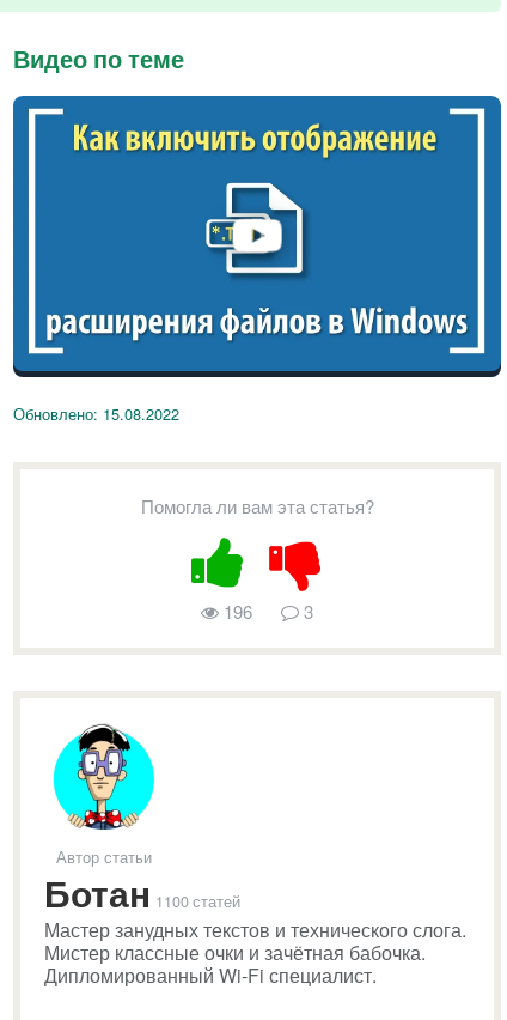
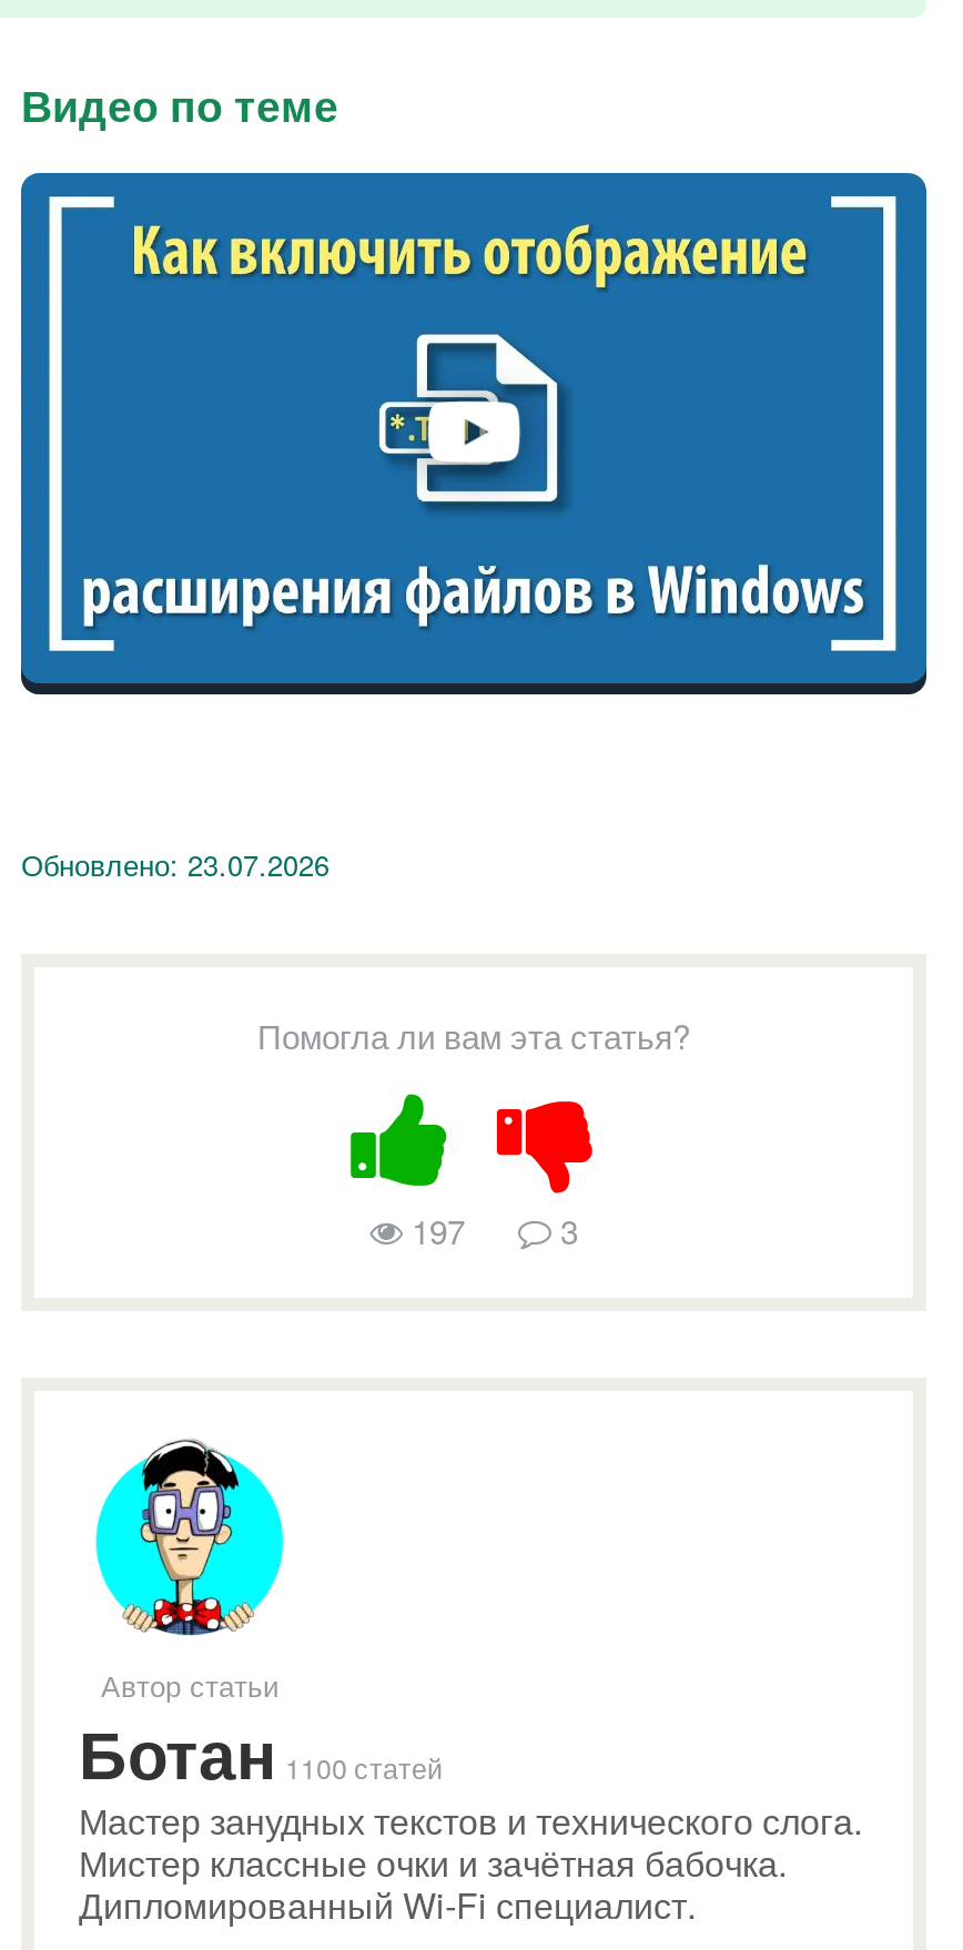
[13,402,179,425] Обновлено: 15.08.2022 -> [21,843,330,885] Обновлено: 23.07.2026
[219,598,313,624] 196 3 -> [403,1207,578,1253] 197 3

